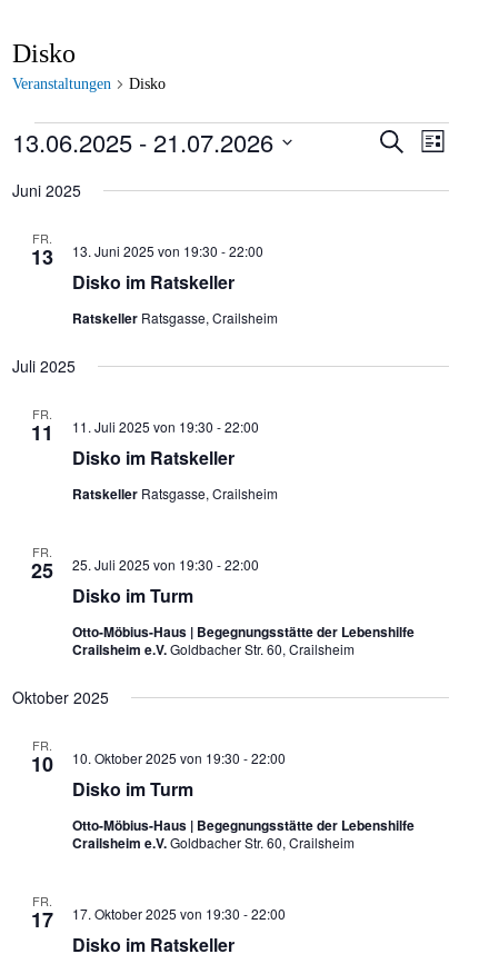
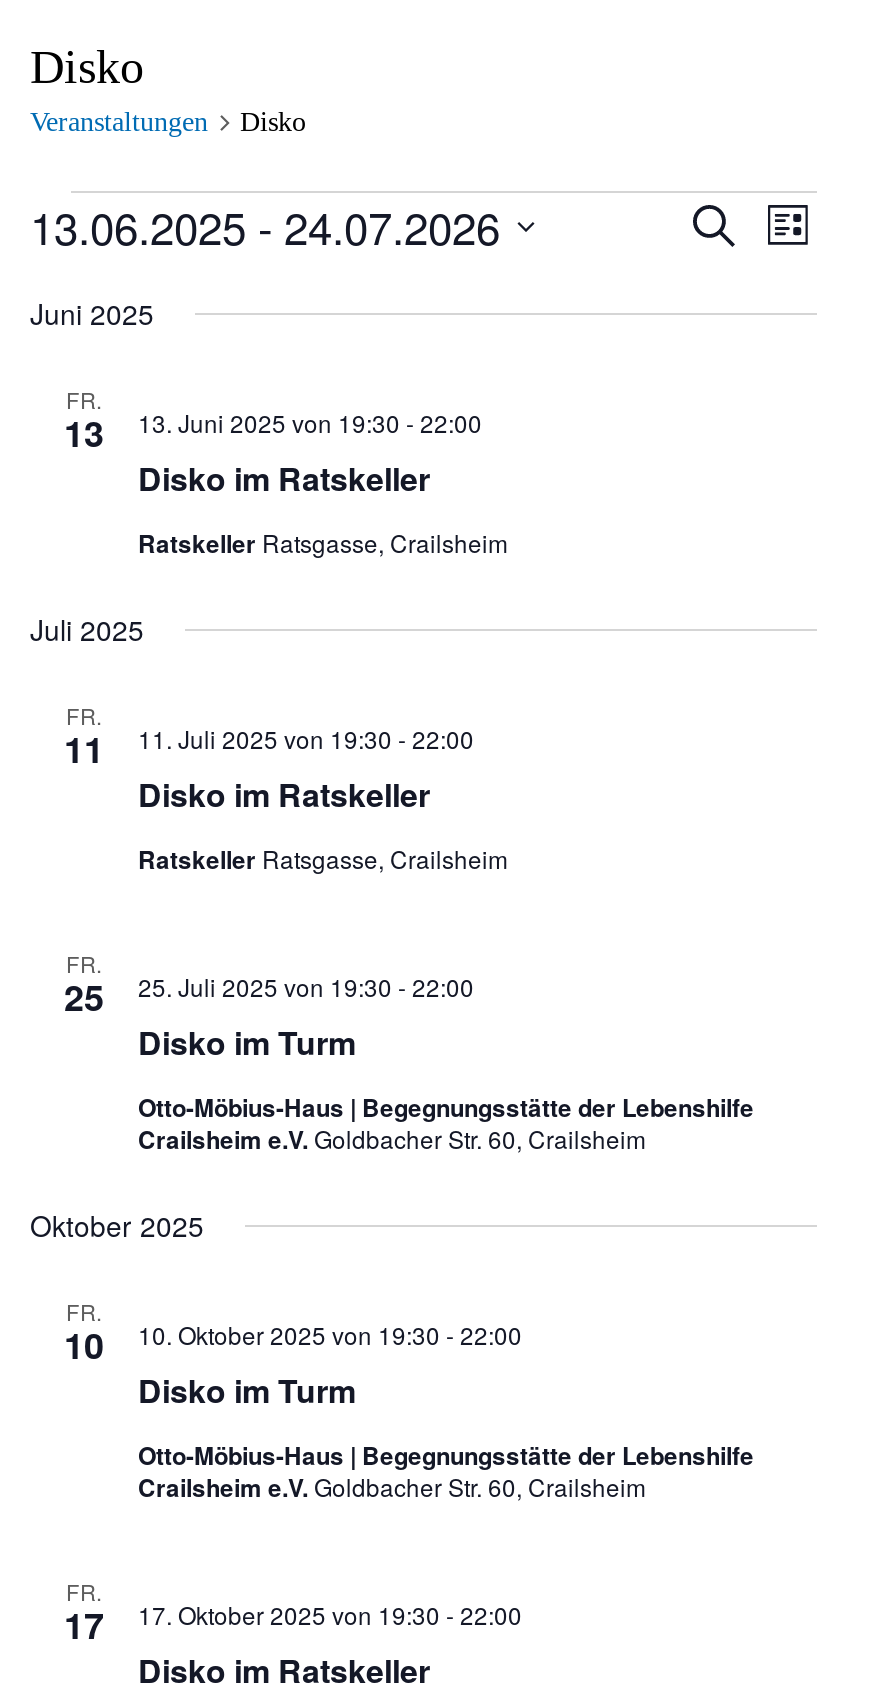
[12,125,273,159] 13.06.2025 - 21.07.2026 -> [30,195,500,257] 13.06.2025 - 24.07.2026

